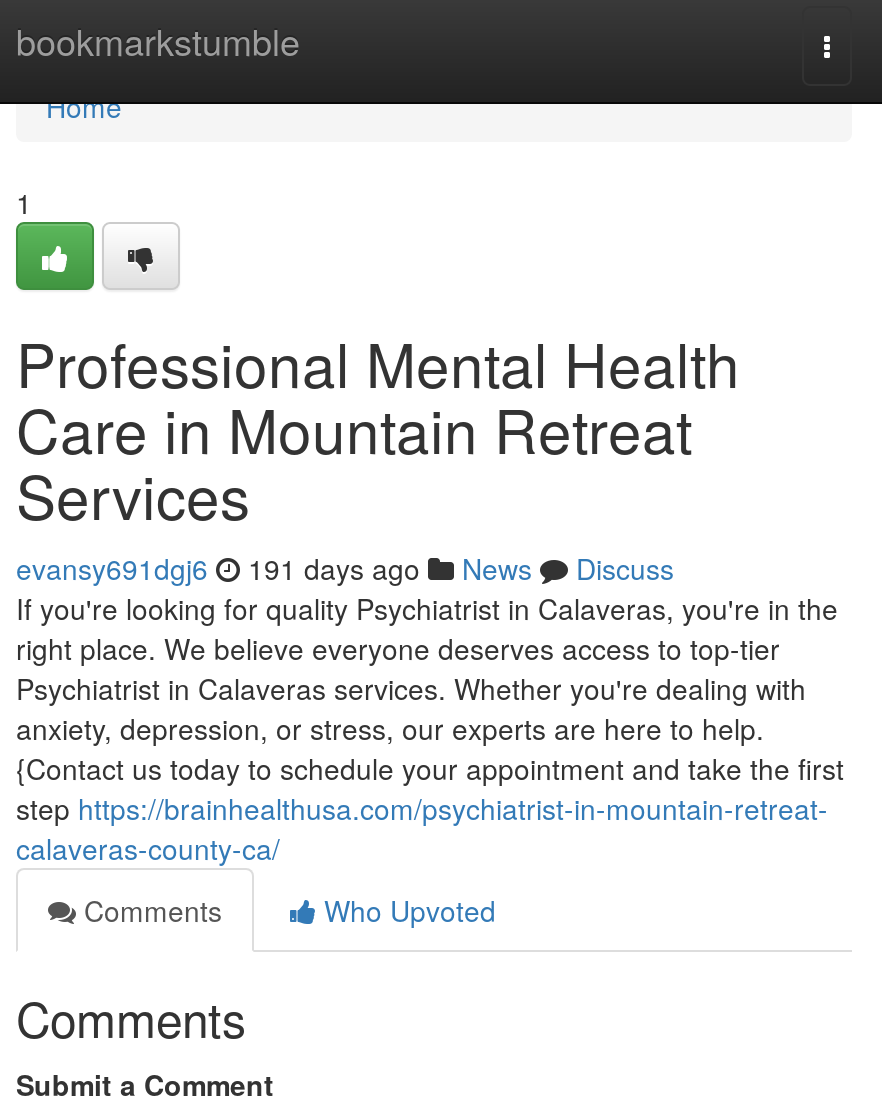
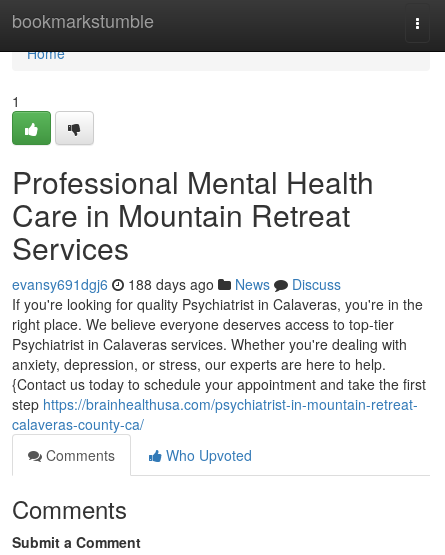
[16,548,674,588] evansy691dgj6 191 days ago News Discuss -> [12,274,341,294] evansy691dgj6 188 days ago News Discuss

